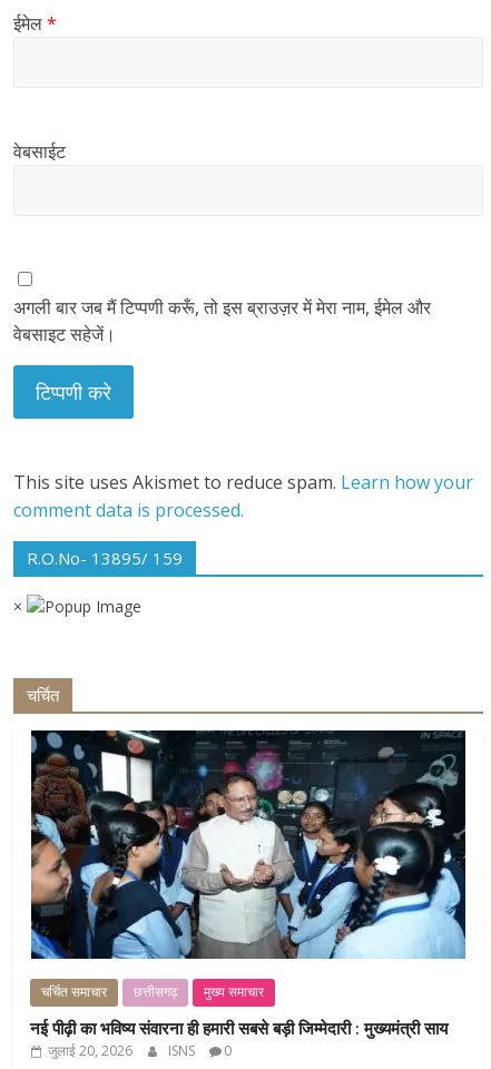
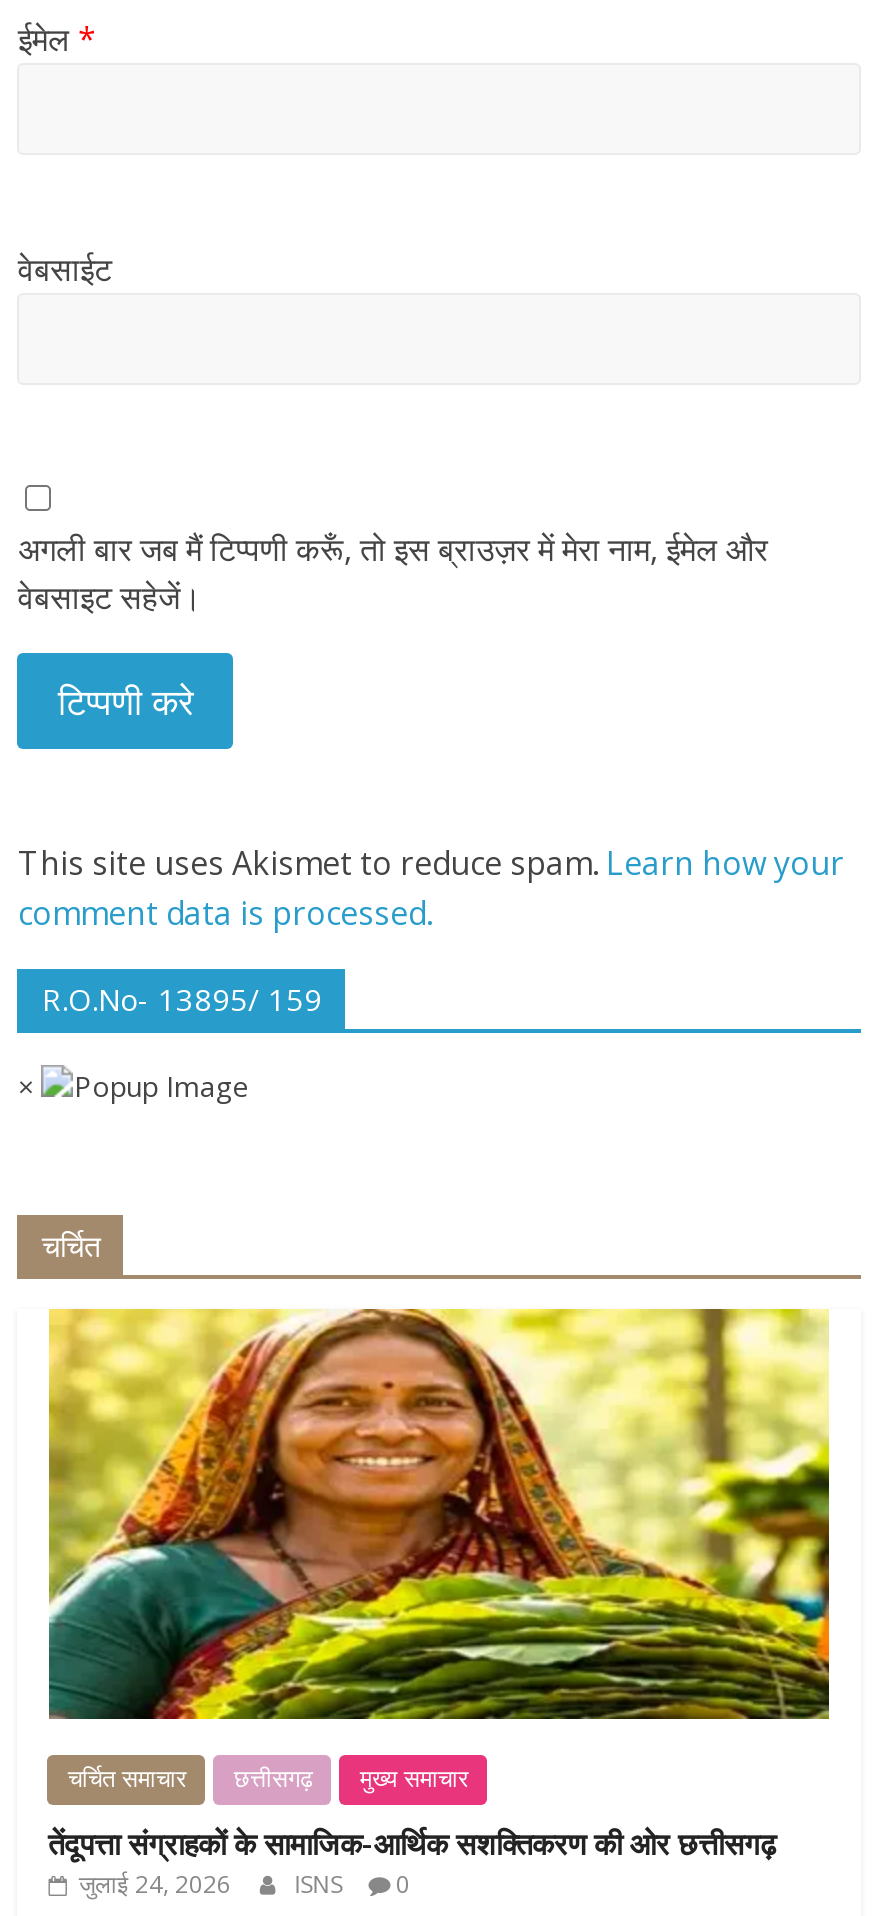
[30,729,467,960] [image] -> [47,1307,831,1721] [image]
[31,1016,448,1060] नई पीढ़ी का भविष्य संवारना ही हमारी सबसे बड़ी जिम्मेदारी : मुख्यमंत्री साय | जुलाई 20, 2026 -> [48,1823,776,1901] तेंदूपत्ता संग्राहकों के सामाजिक-आर्थिक सशक्तिकरण की ओर छत्तीसगढ़ | जुलाई 24, 2026

